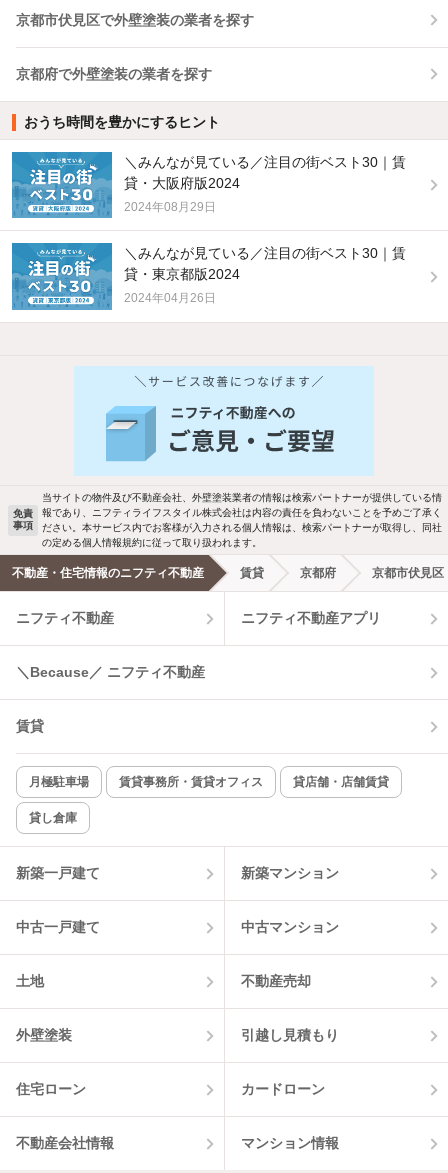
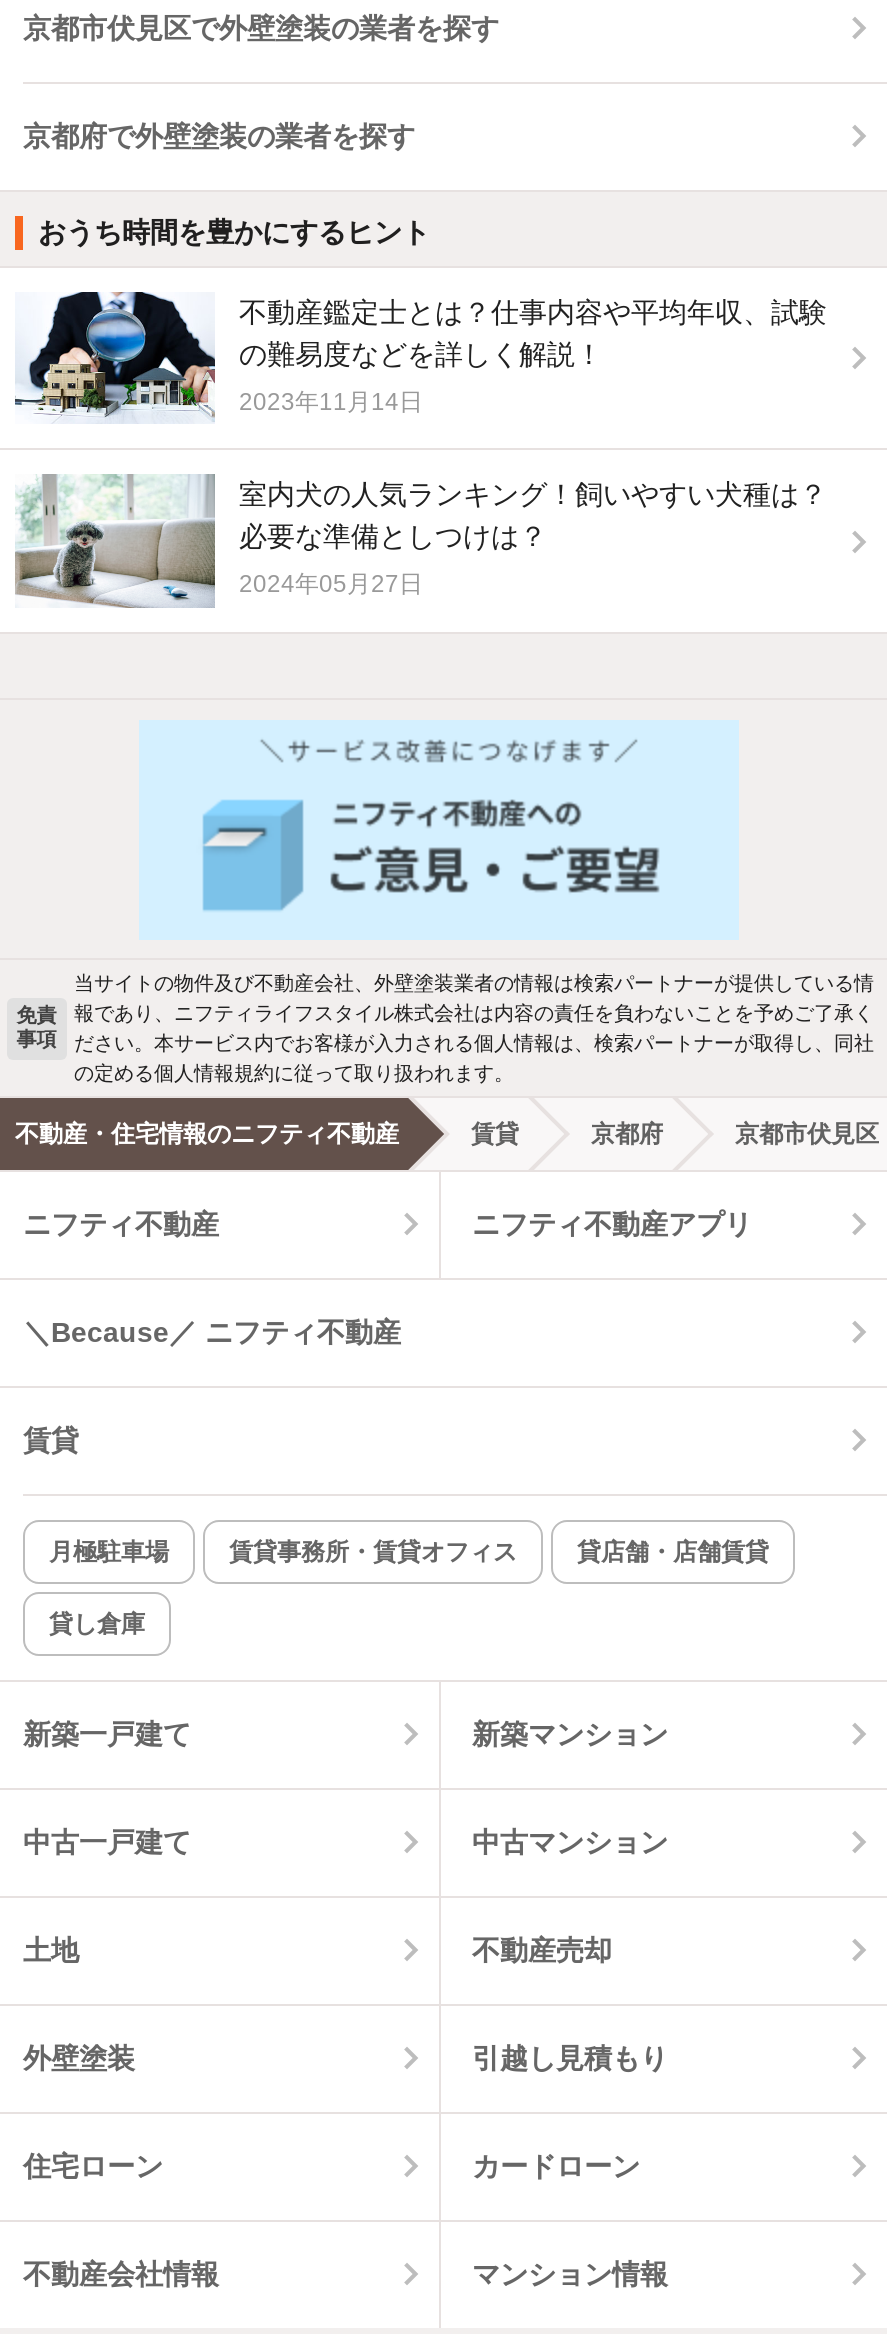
[11,151,406,219] [image] | ＼みんなが見ている／注目の街ベスト30｜賃 | 貸・大阪府版2024 -> [15,290,827,424] [image] | 不動産鑑定士とは？仕事内容や平均年収、試験 | の難易度などを詳しく解説！
[124,200,216,214] 2024年08月29日 -> [239,387,423,415] 2023年11月14日
[11,242,406,311] [image] | ＼みんなが見ている／注目の街ベスト30｜賃 | 貸・東京都版2024 -> [13,472,827,610] [image] | 室内犬の人気ランキング！飼いやすい犬種は？ | 必要な準備としつけは？
[124,291,216,305] 2024年04月26日 -> [239,571,423,599] 2024年05月27日

